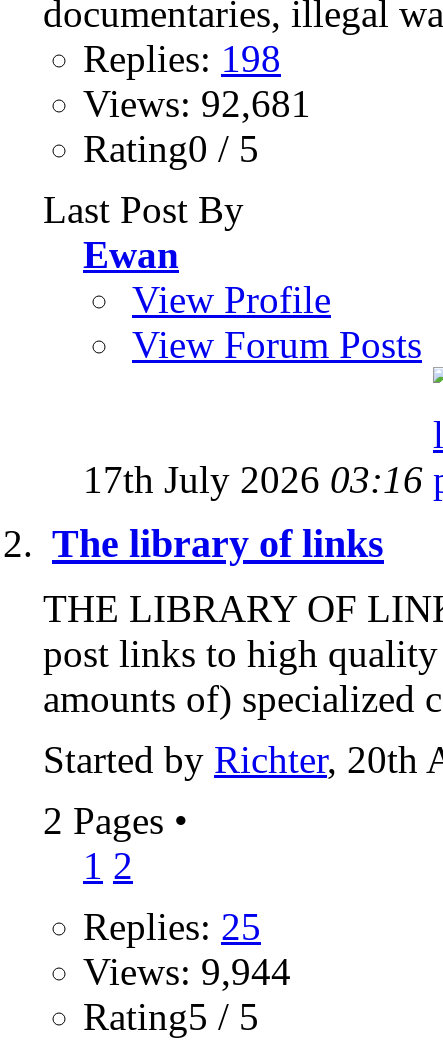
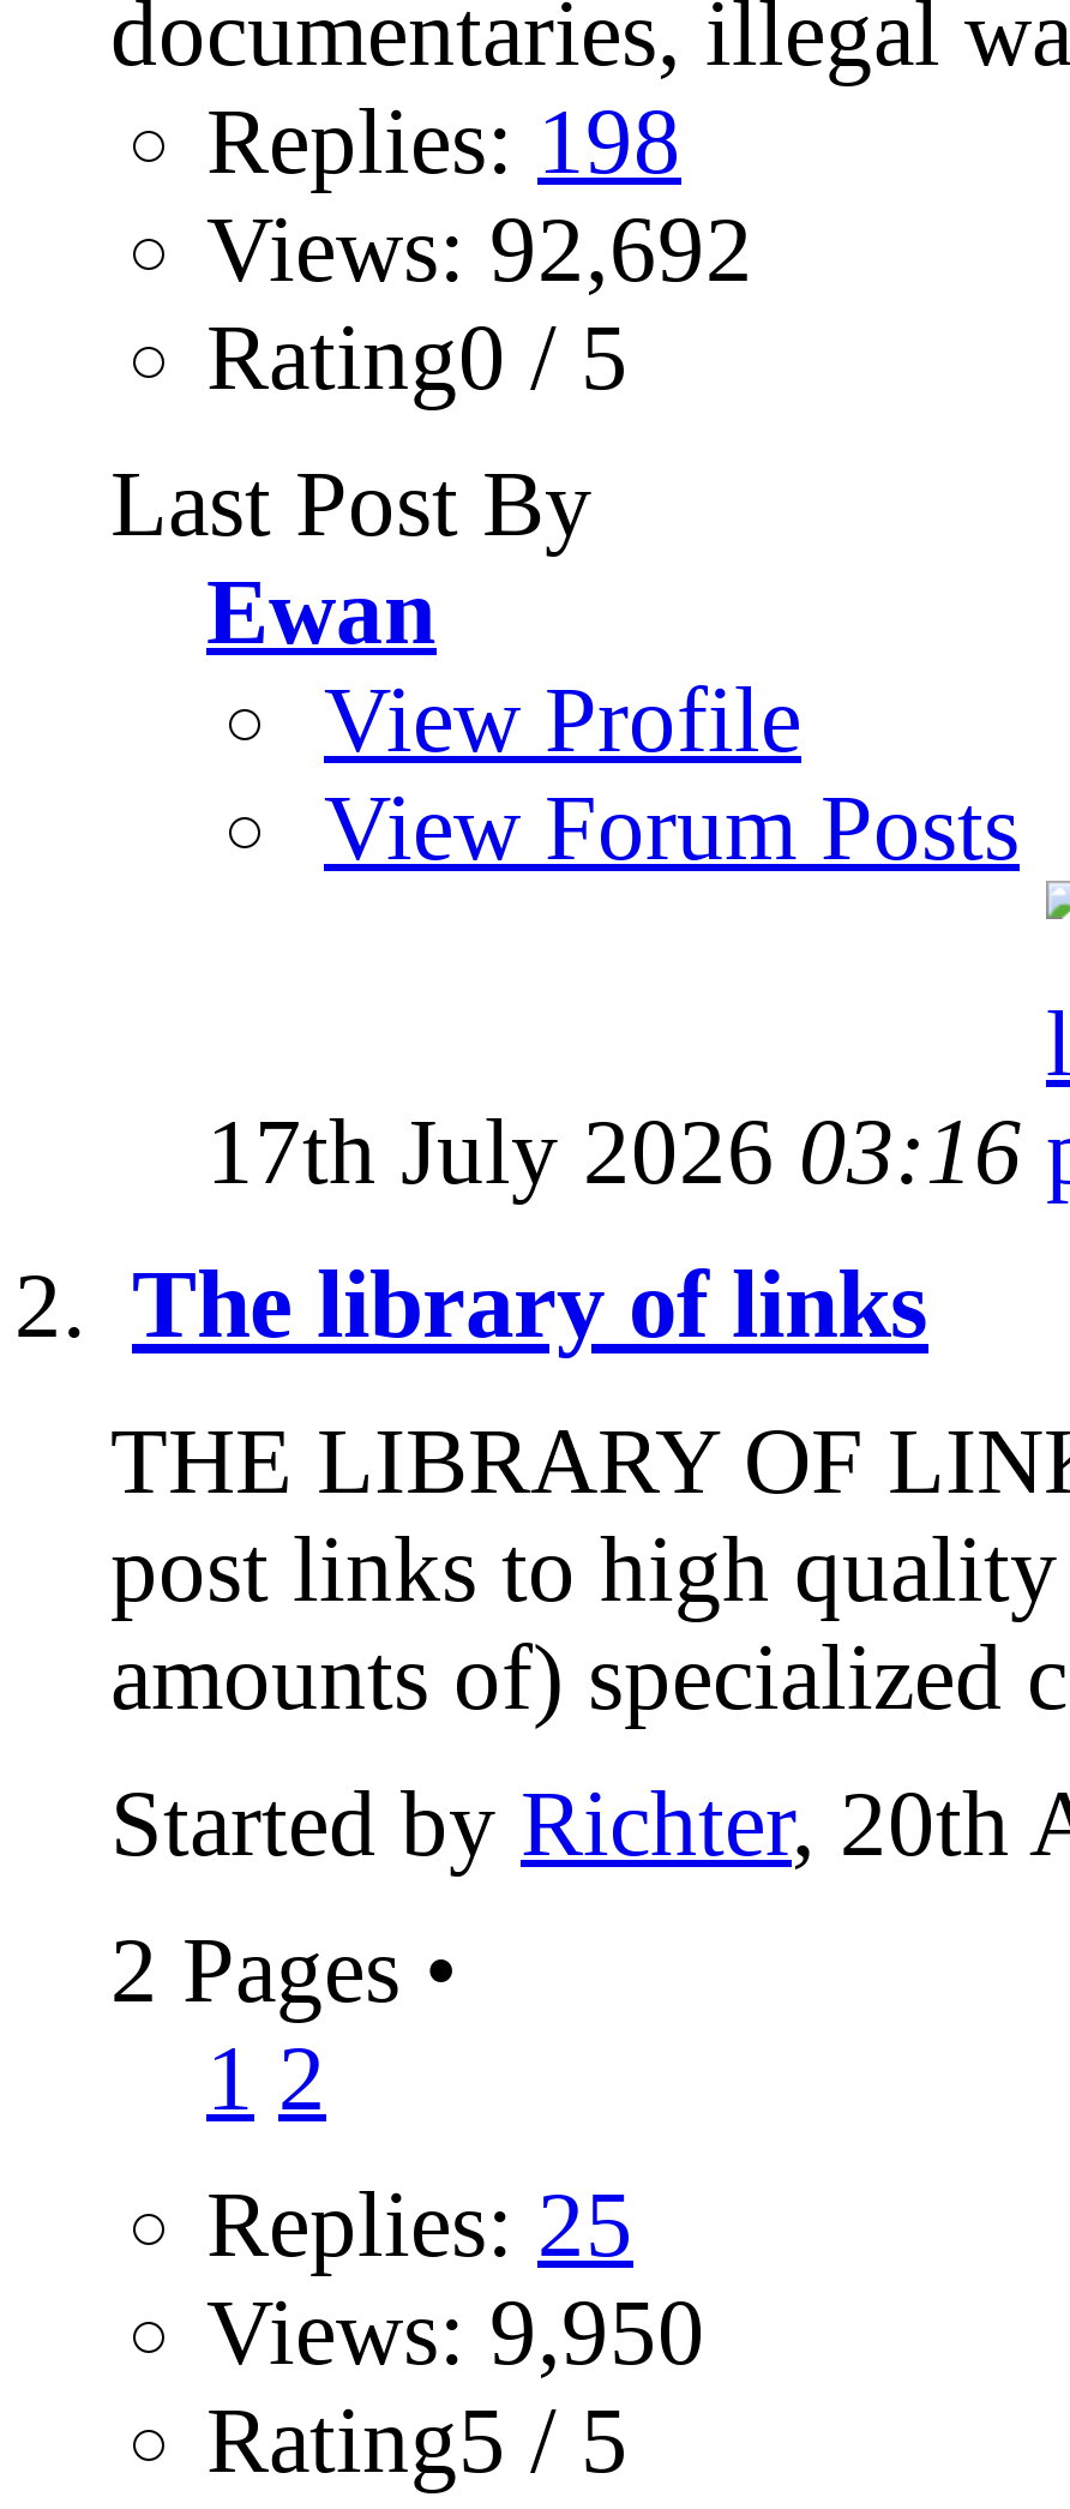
[83,82,311,125] Views: 92,681 -> [206,196,753,299] Views: 92,692
[83,950,291,993] Views: 9,944 -> [206,2280,705,2383] Views: 9,950

